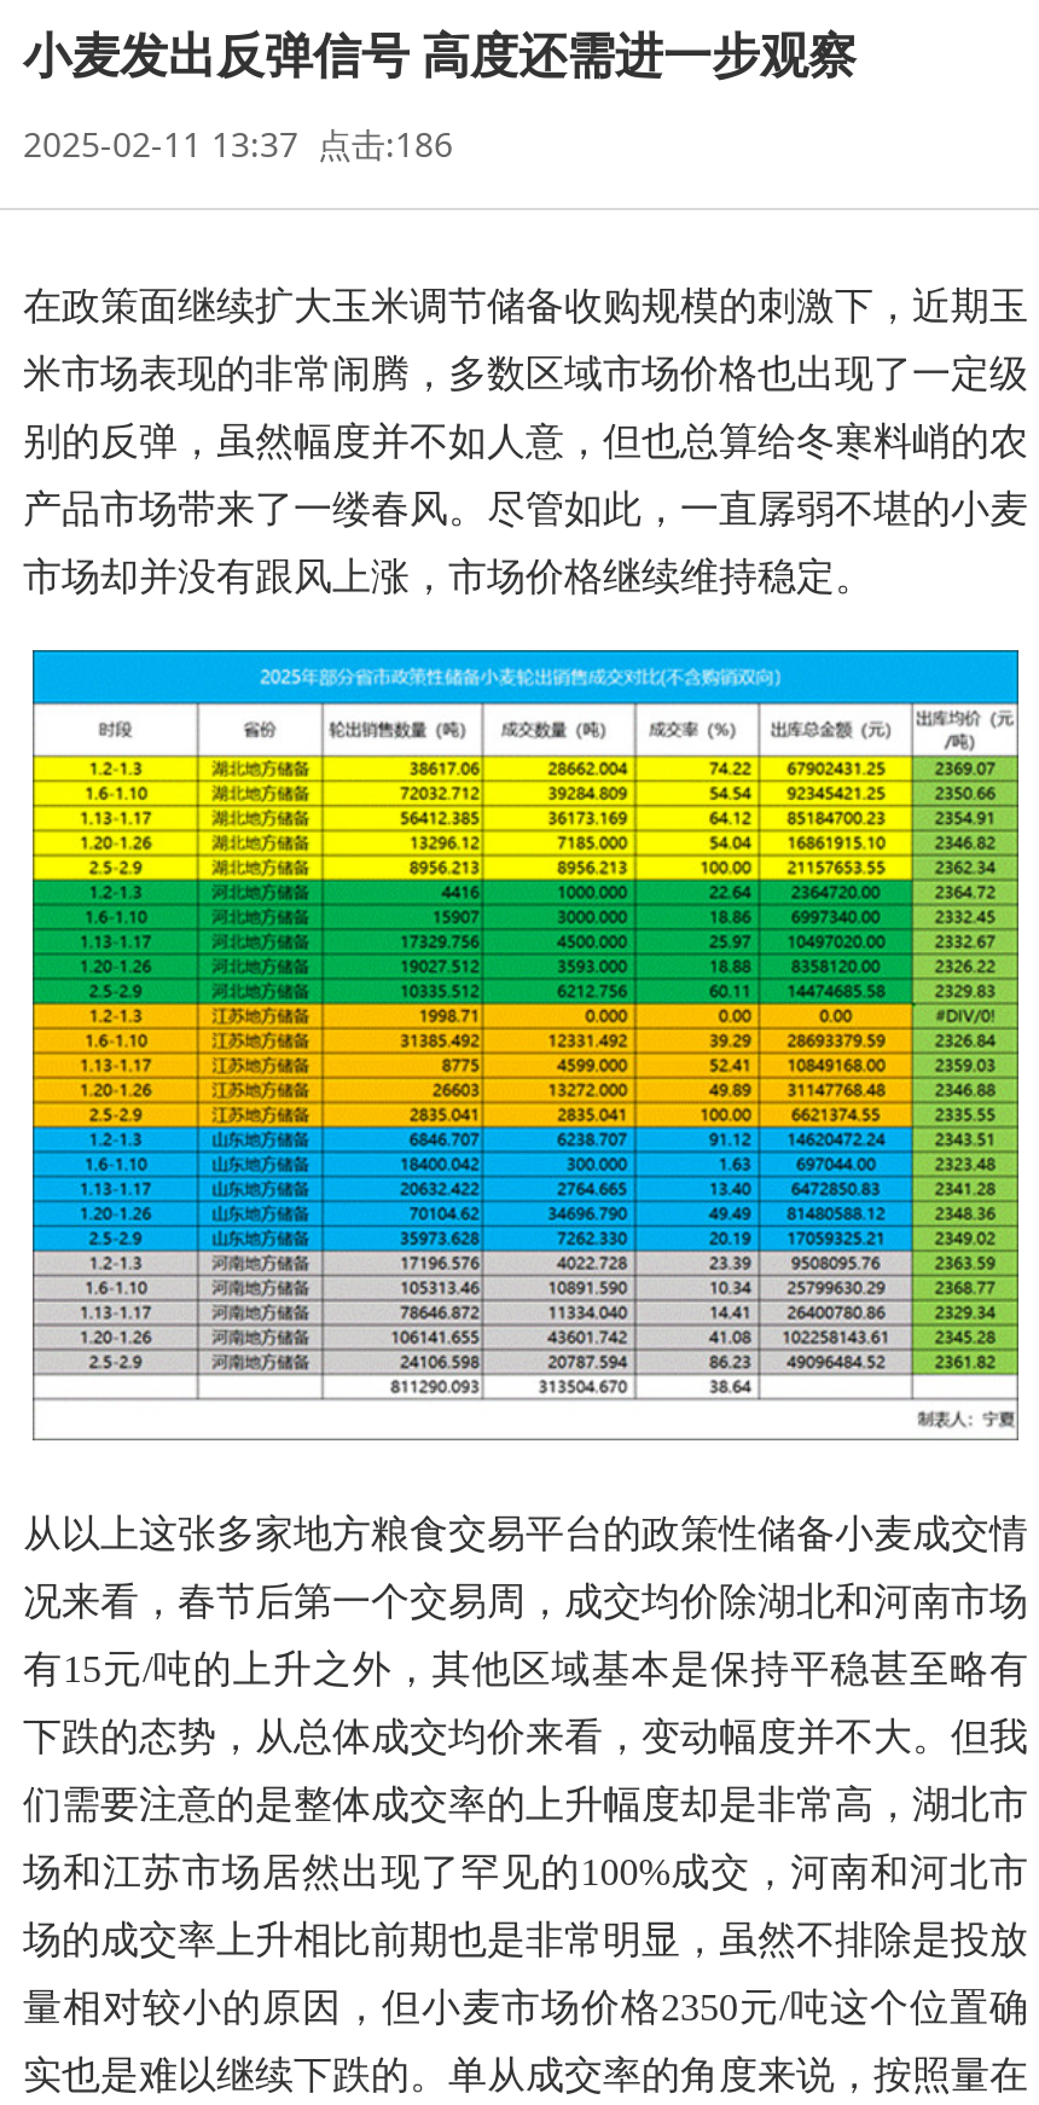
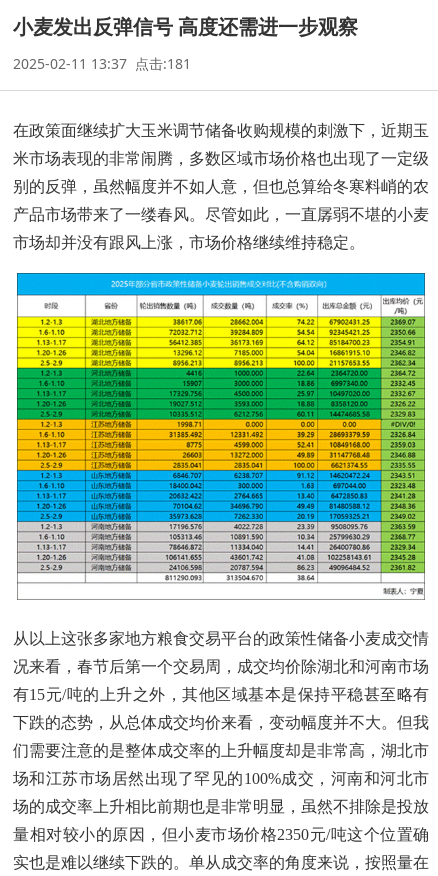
[23,121,453,167] 2025-02-11 13:37 点击:186 -> [13,54,191,73] 2025-02-11 13:37 点击:181

